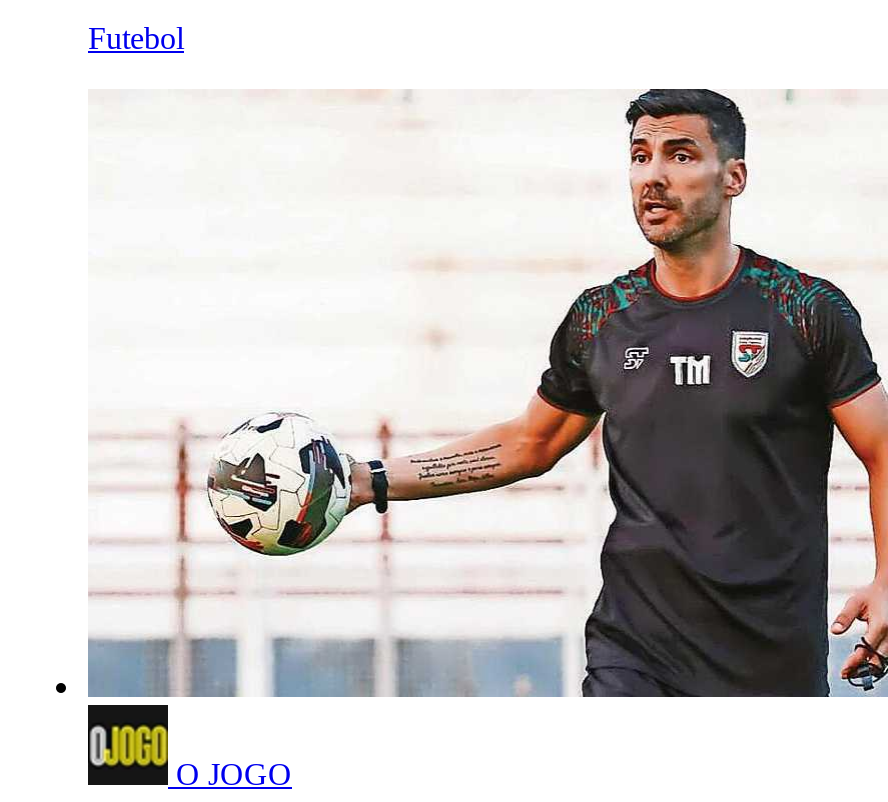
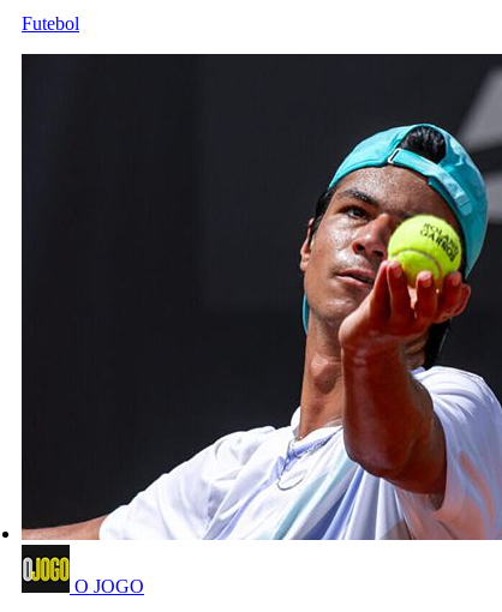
[88,88,882,706] [image] -> [20,53,498,541] [image]

